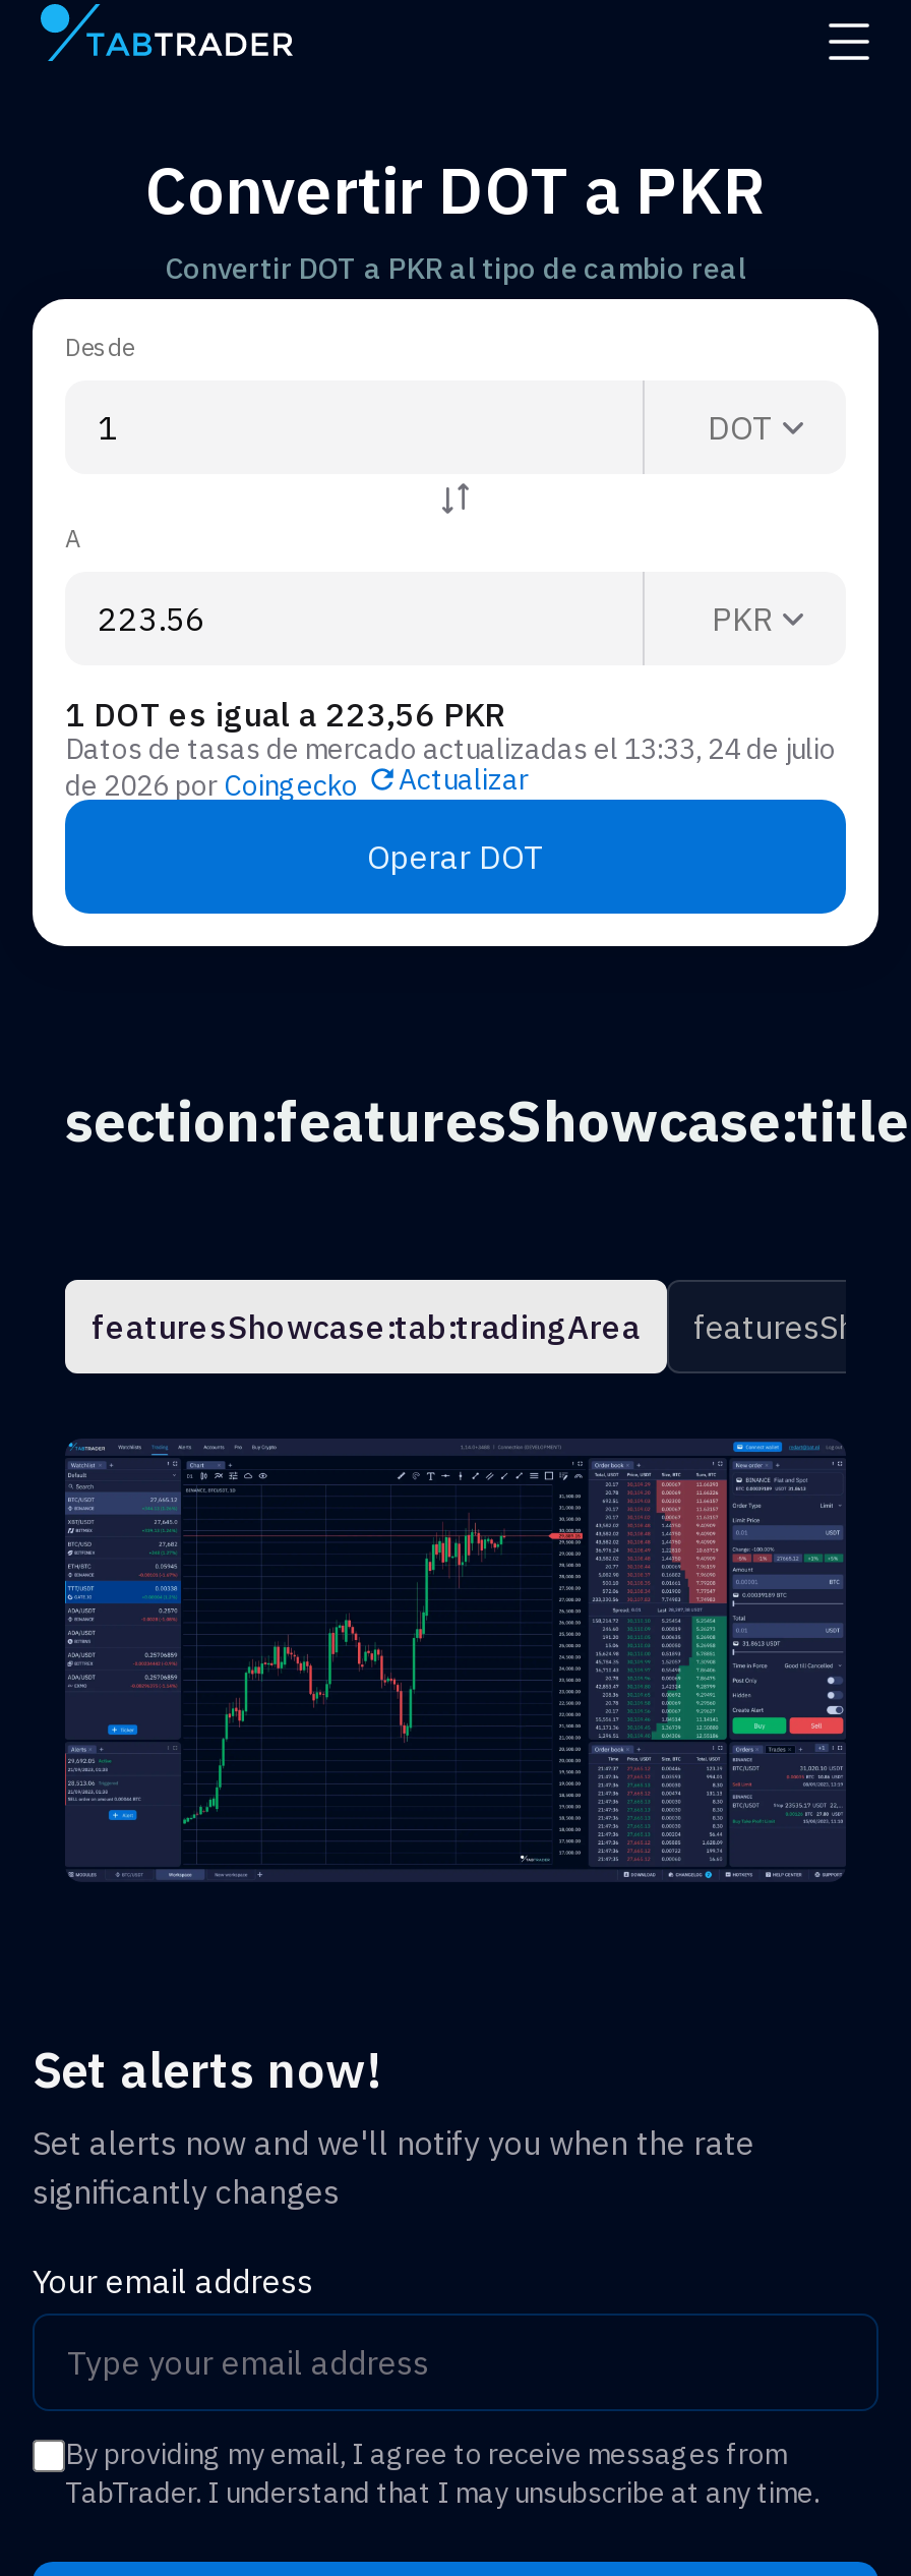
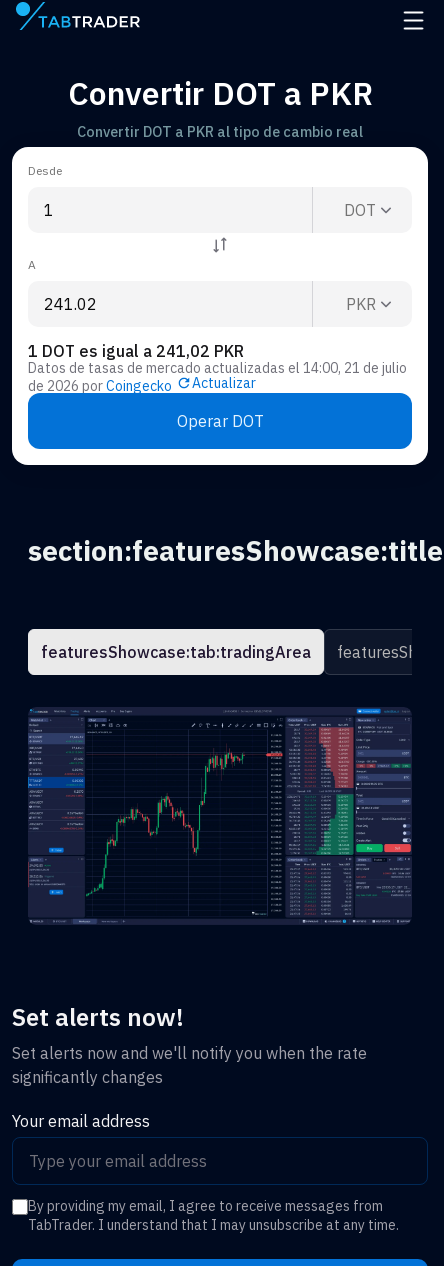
[65,693,504,734] 1 DOT es igual a 223,56 PKR -> [28,341,244,361] 1 DOT es igual a 241,02 PKR
[65,730,836,767] Datos de tasas de mercado actualizadas el 13:33, 24 de julio -> [28,359,407,377] Datos de tasas de mercado actualizadas el 14:00, 21 de julio

